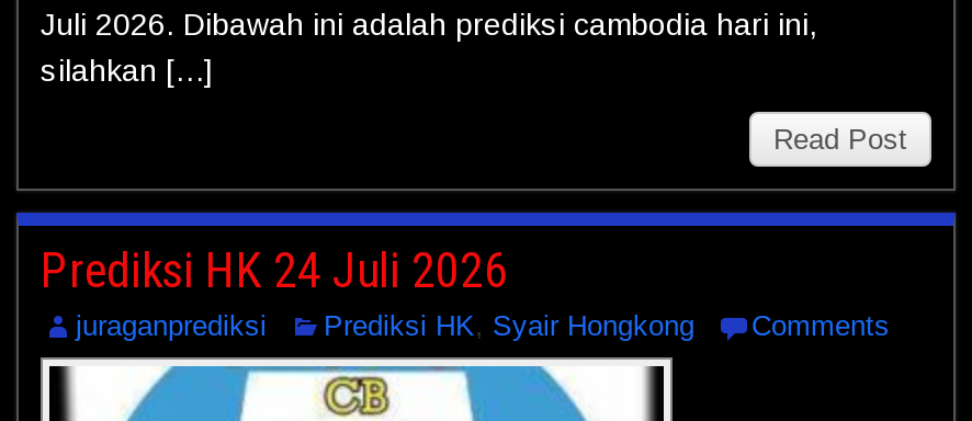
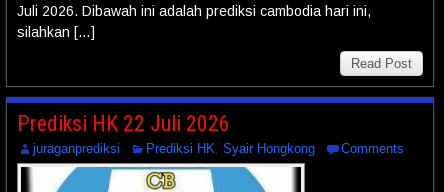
[41,243,508,298] Prediksi HK 24 Juli 2026 -> [17,111,230,136] Prediksi HK 22 Juli 2026

